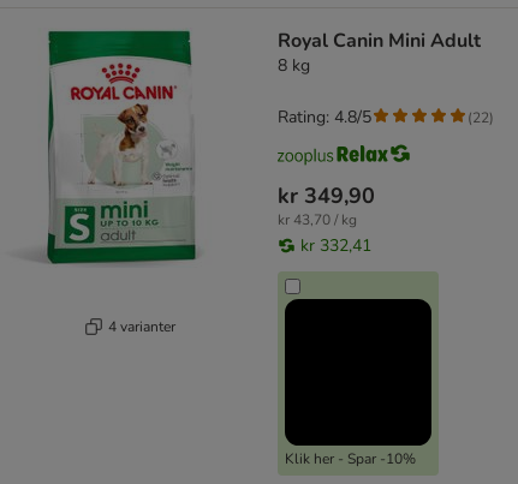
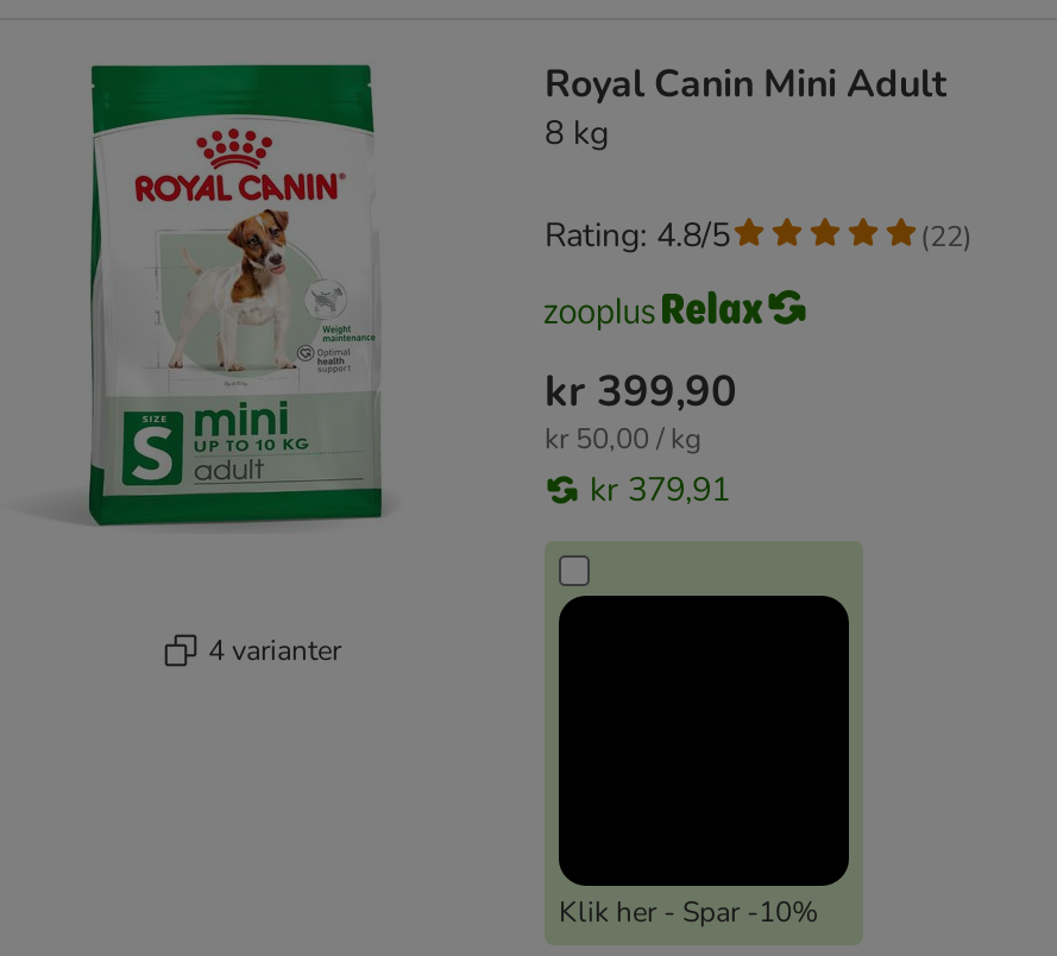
[278,181,375,210] kr 349,90 -> [545,363,737,420] kr 399,90
[278,210,357,230] kr 43,70 / kg -> [545,420,701,458] kr 50,00 / kg
[300,234,371,257] kr 332,41 -> [590,468,730,513] kr 379,91

